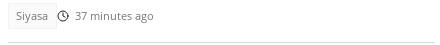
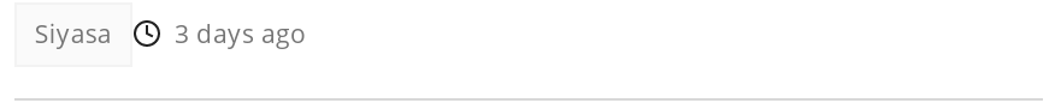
[16,9,153,23] Siyasa 37 minutes ago -> [35,17,307,51] Siyasa 3 days ago

